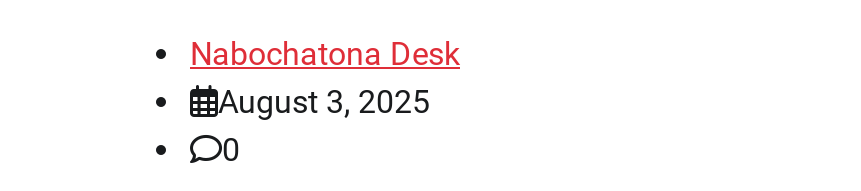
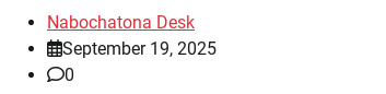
[218,83,430,121] August 3, 2025 -> [62,38,217,59] September 19, 2025

